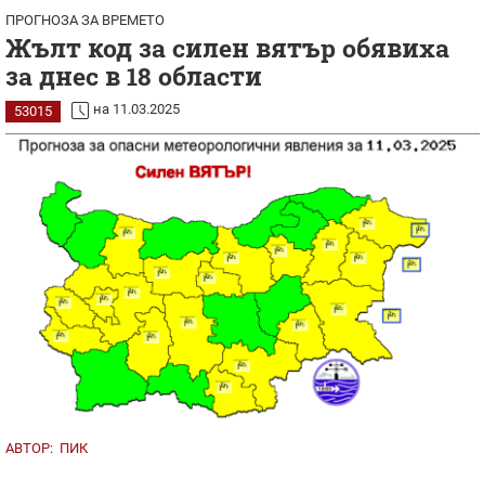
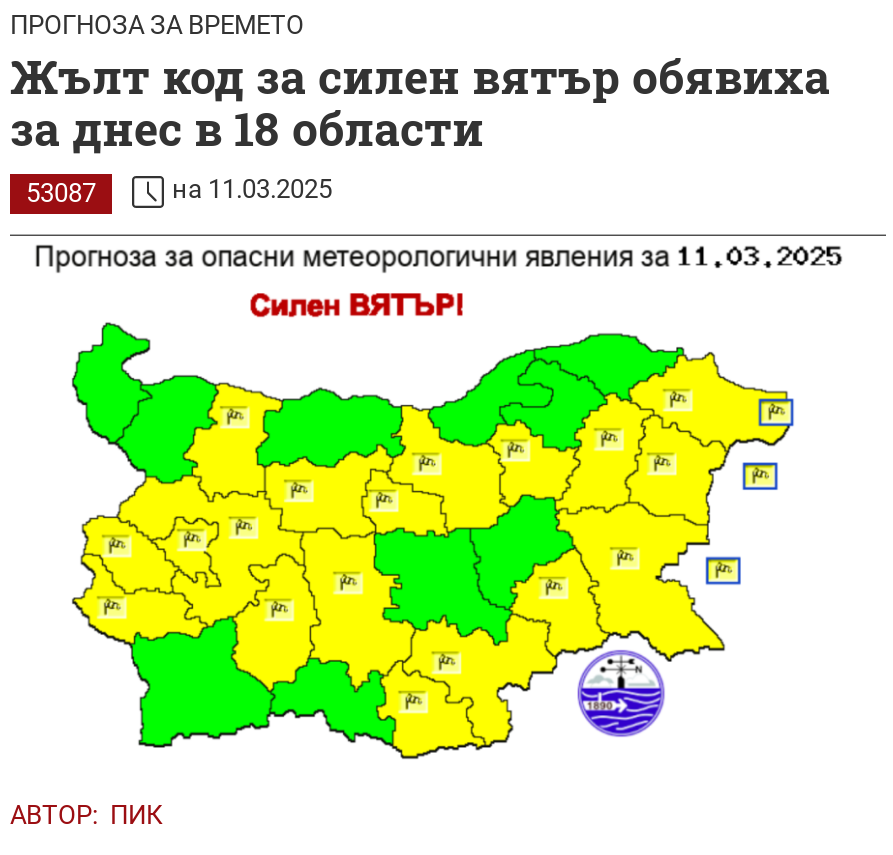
[14,103,52,119] 53015 -> [26,177,96,207] 53087

